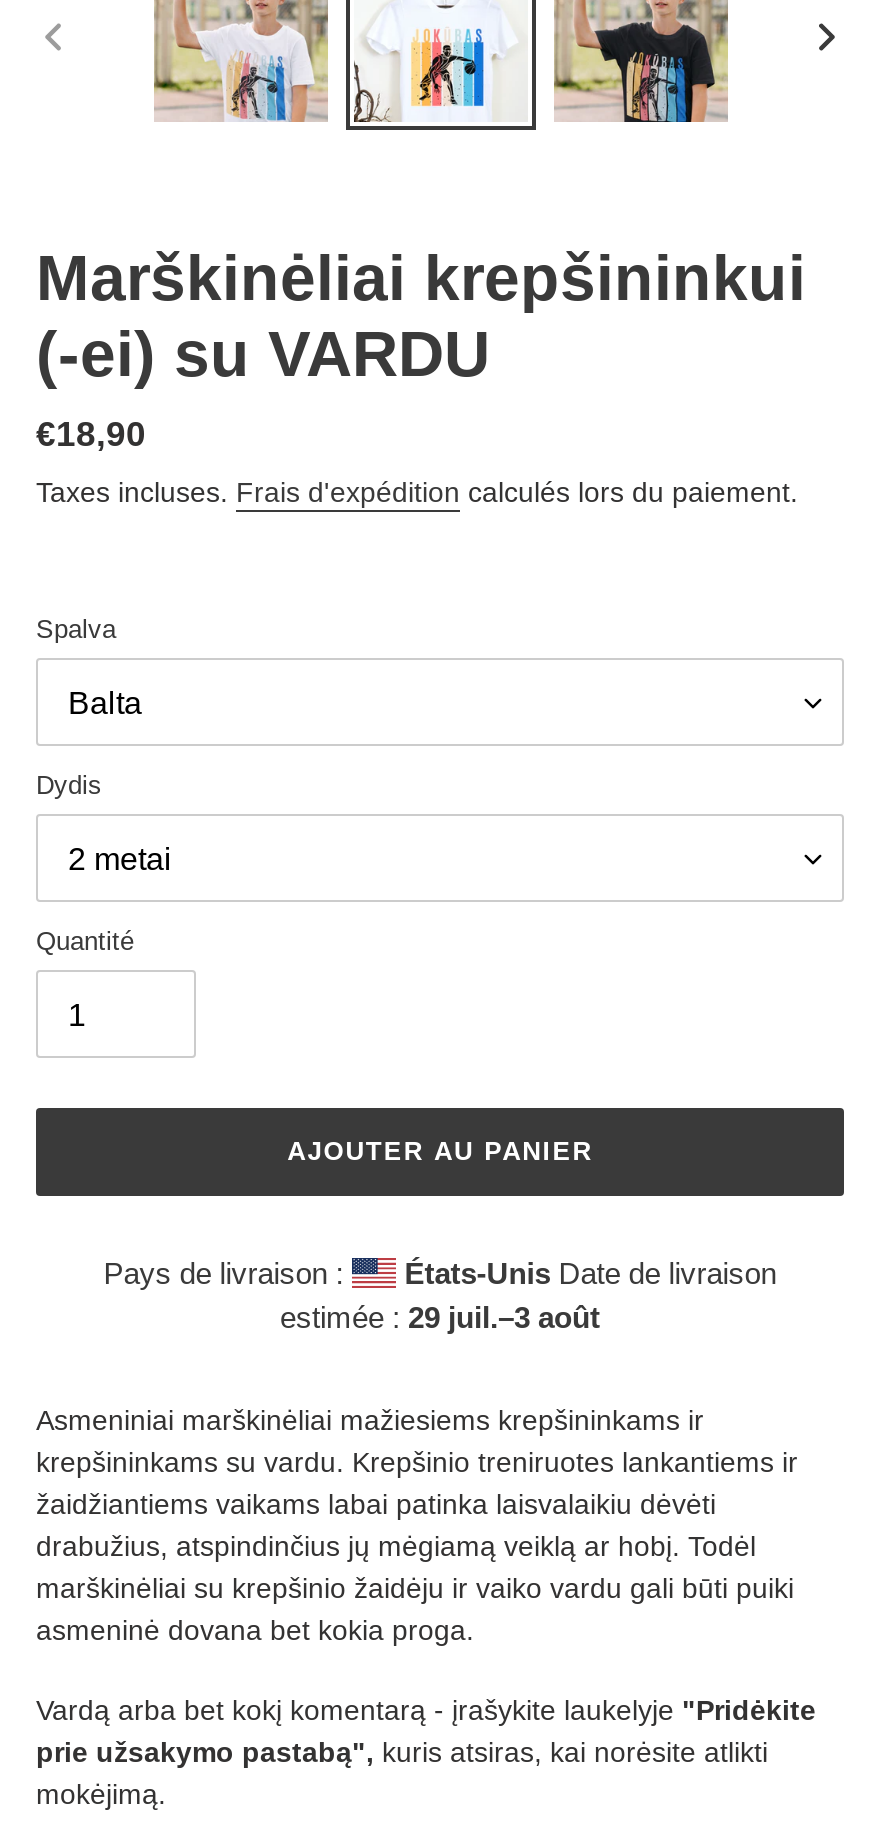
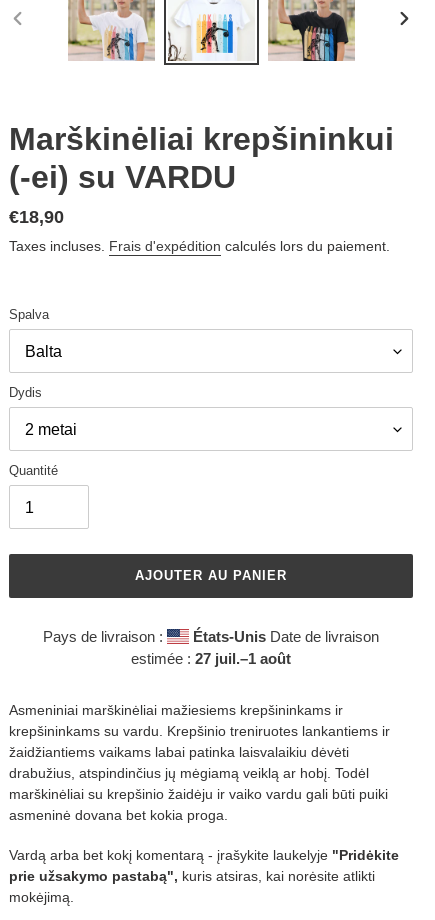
[280,1300,600,1334] estimée : 29 juil.–3 août -> [131,650,291,667] estimée : 27 juil.–1 août

